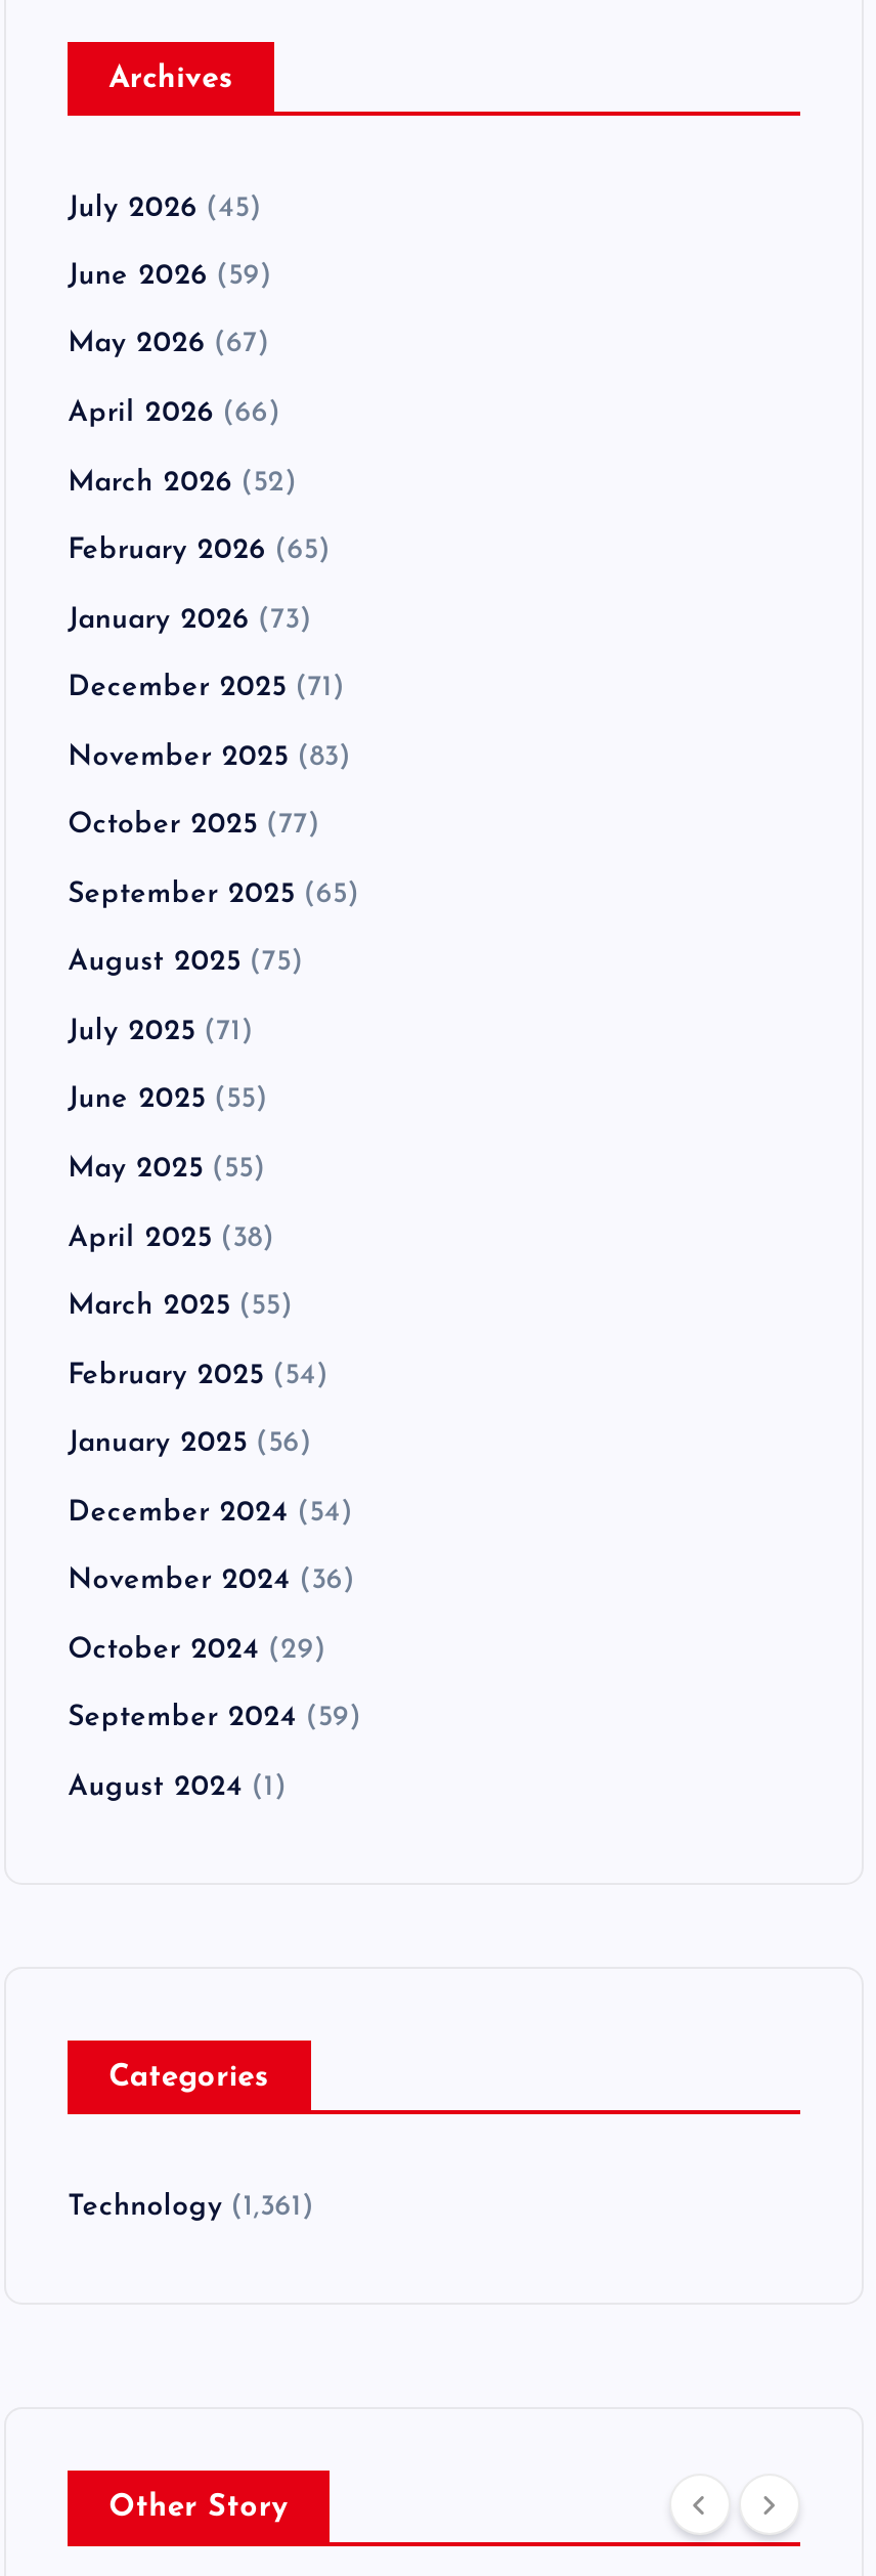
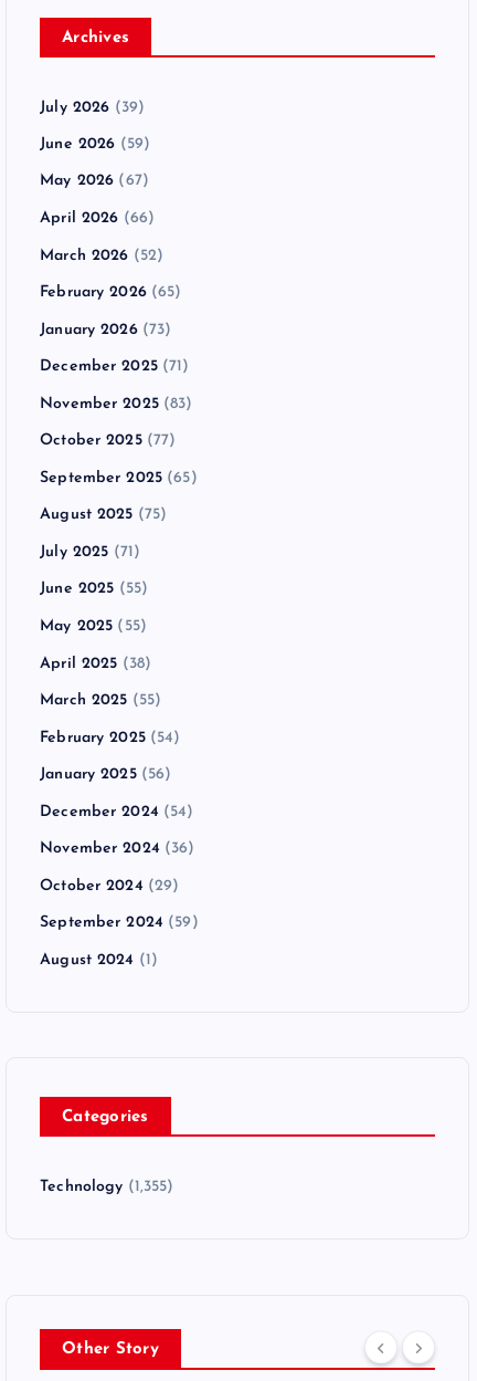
[68,193,262,223] July 2026 (45) -> [40,99,145,116] July 2026 (39)
[68,2192,314,2223] Technology (1,361) -> [40,1179,174,1195] Technology (1,355)

